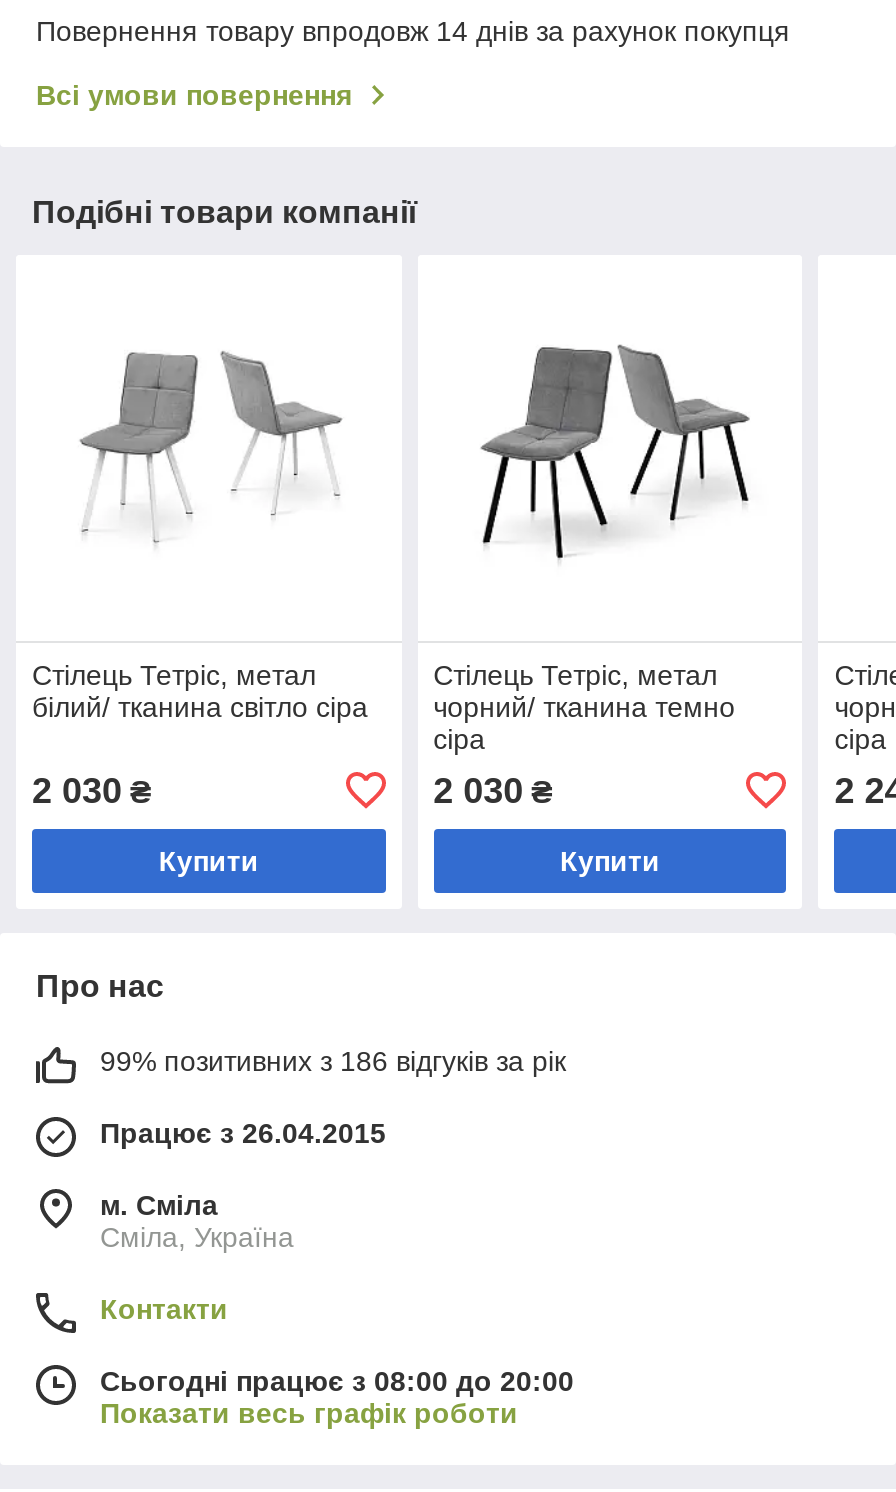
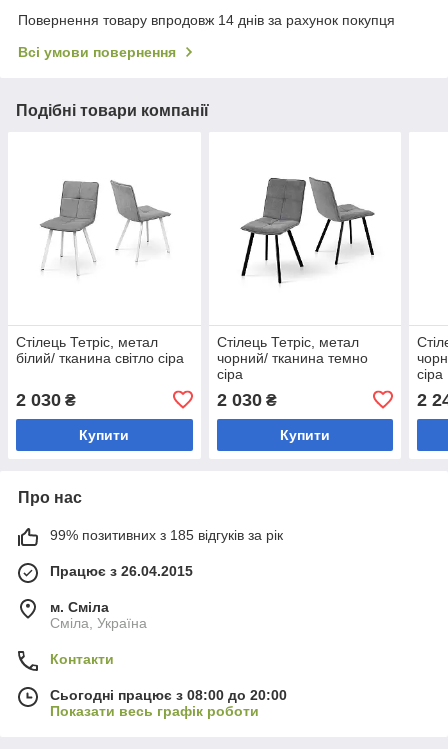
[100,1045,566,1077] 99% позитивних з 186 відгуків за рік -> [50,527,283,543] 99% позитивних з 185 відгуків за рік

